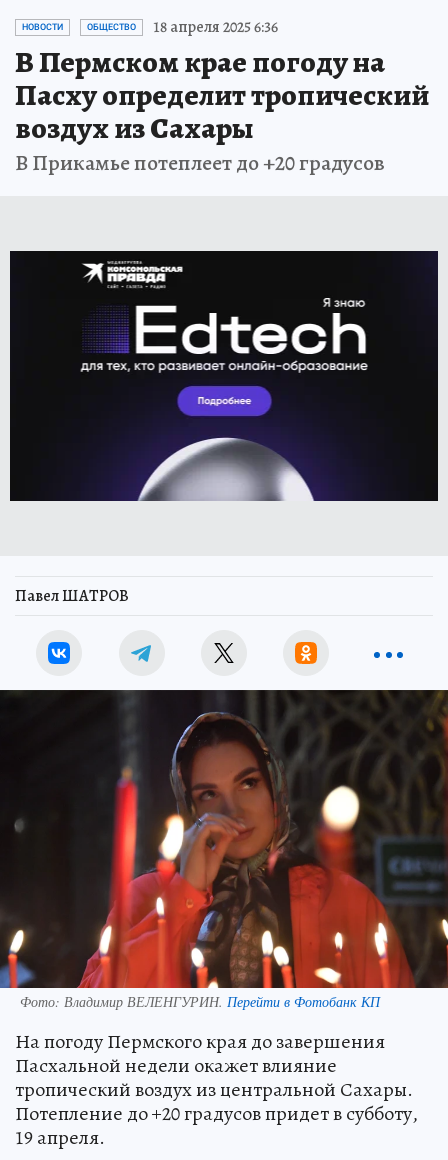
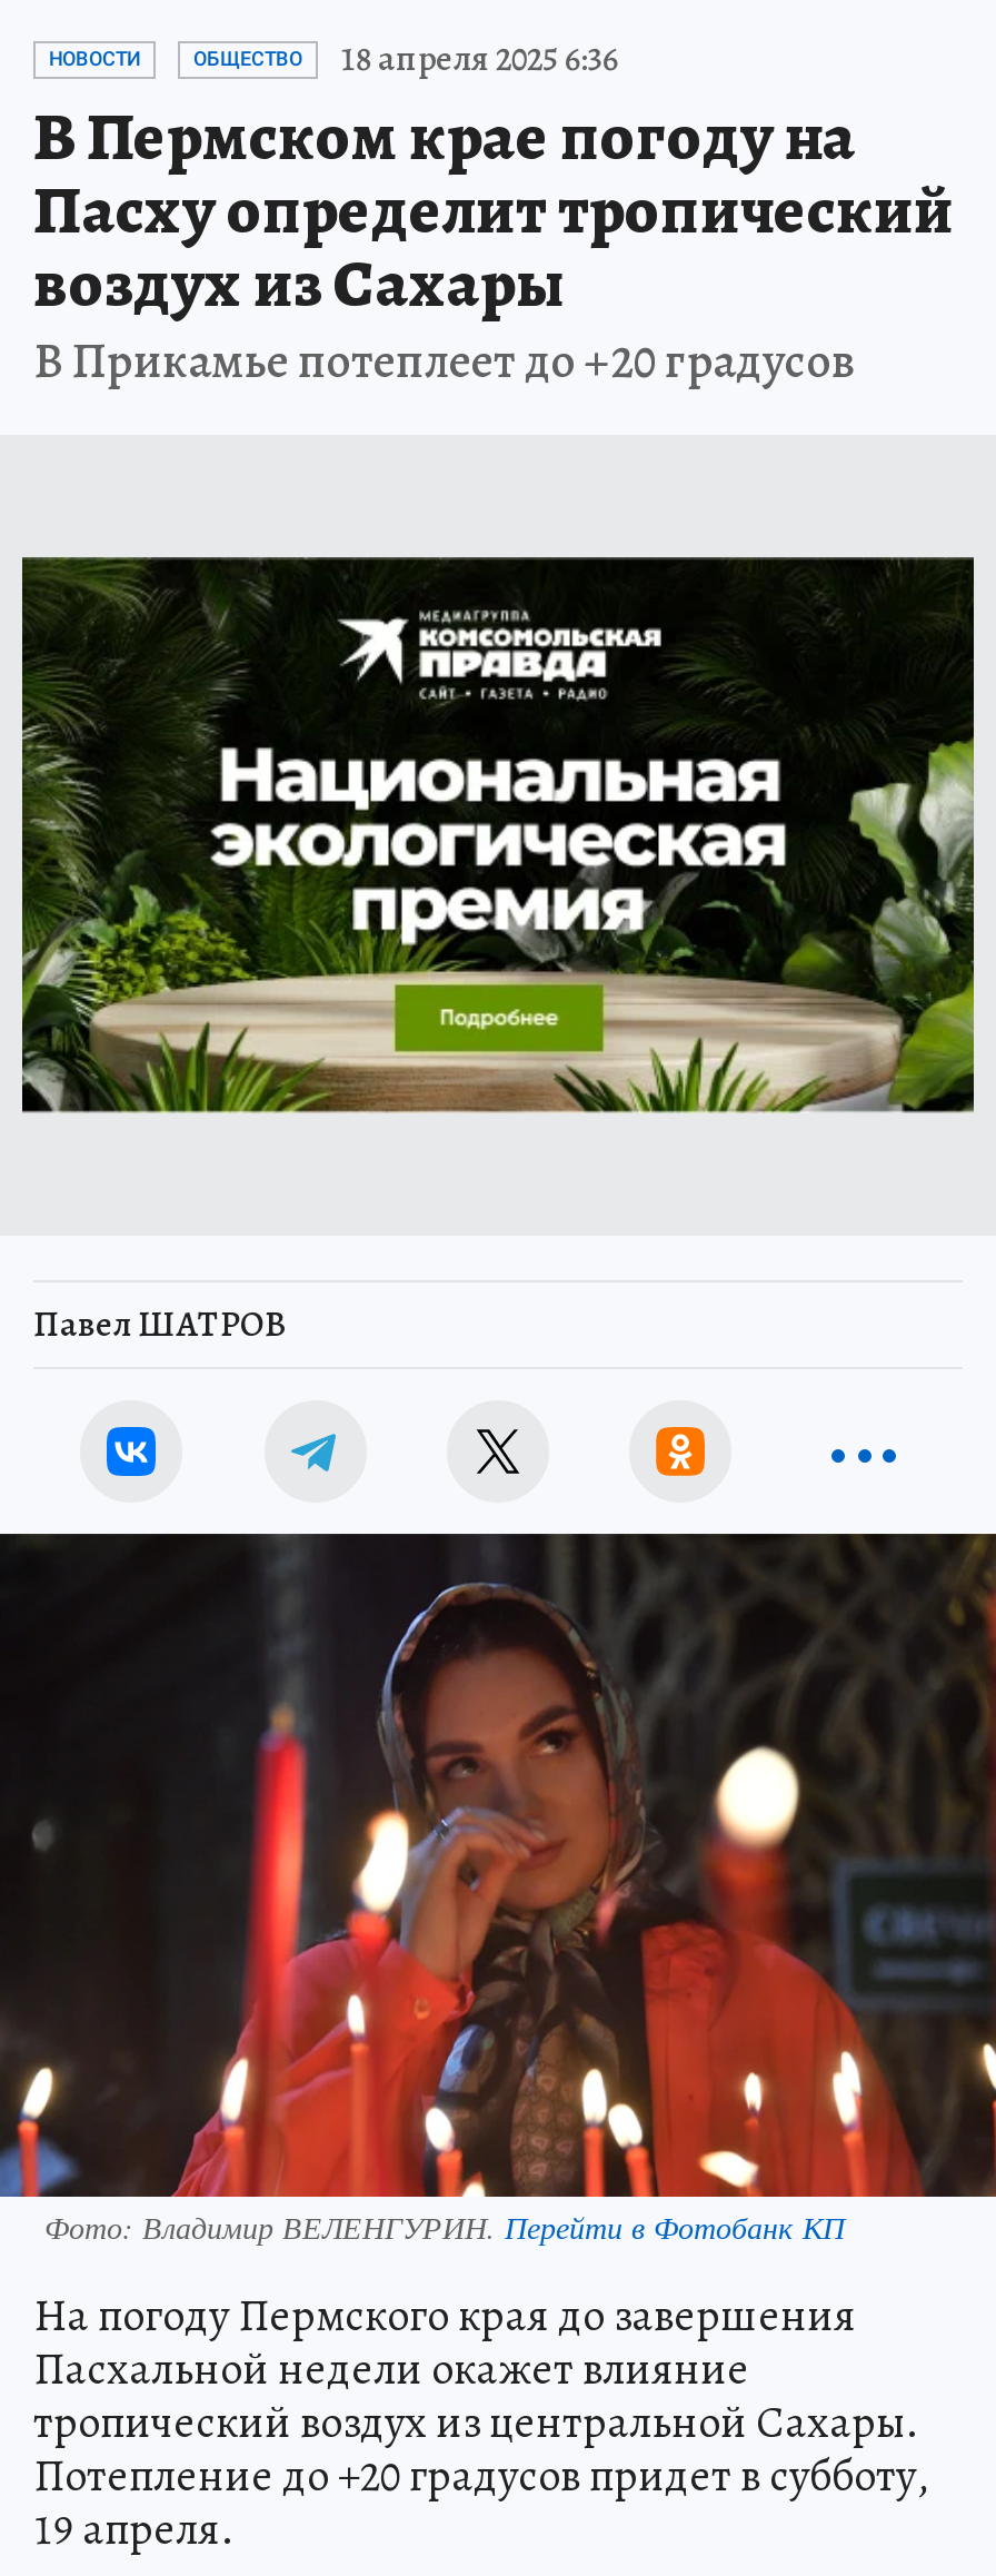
[9,251,439,502] [image] -> [20,557,976,1116] [image]

